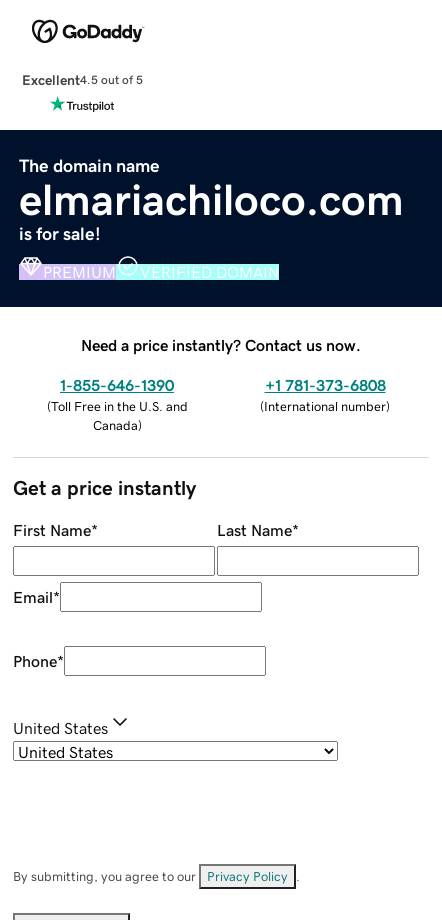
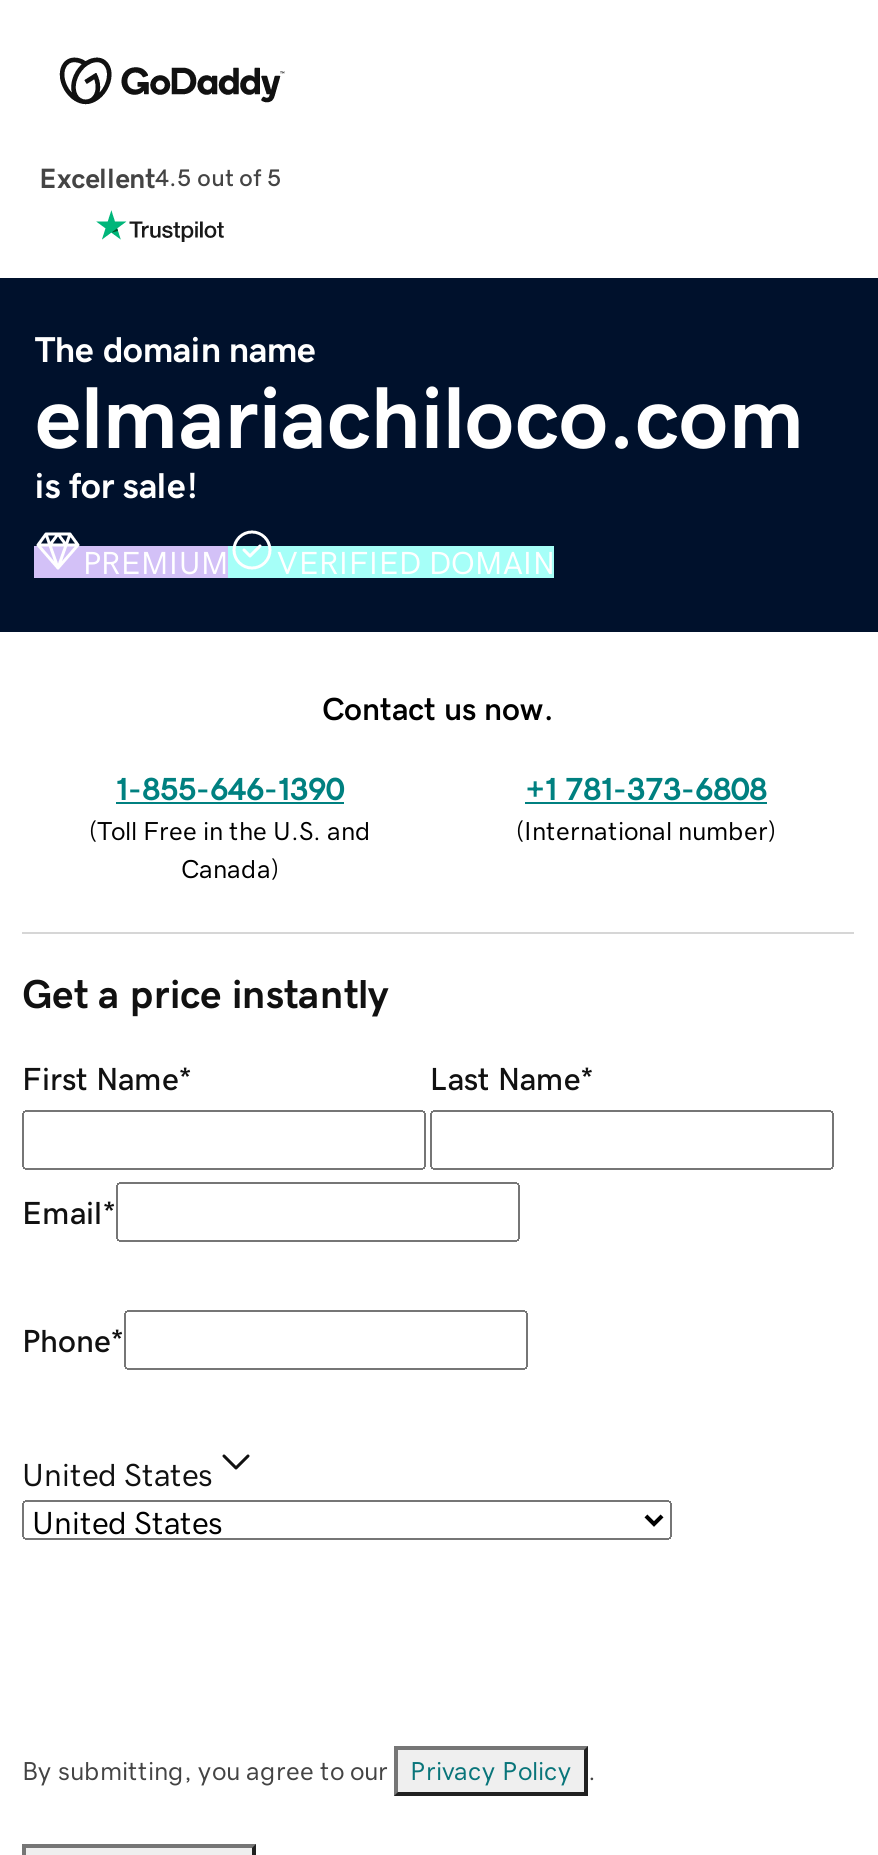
[81,337,361,353] Need a price instantly? Contact us now. -> [322,691,554,723] Contact us now.

